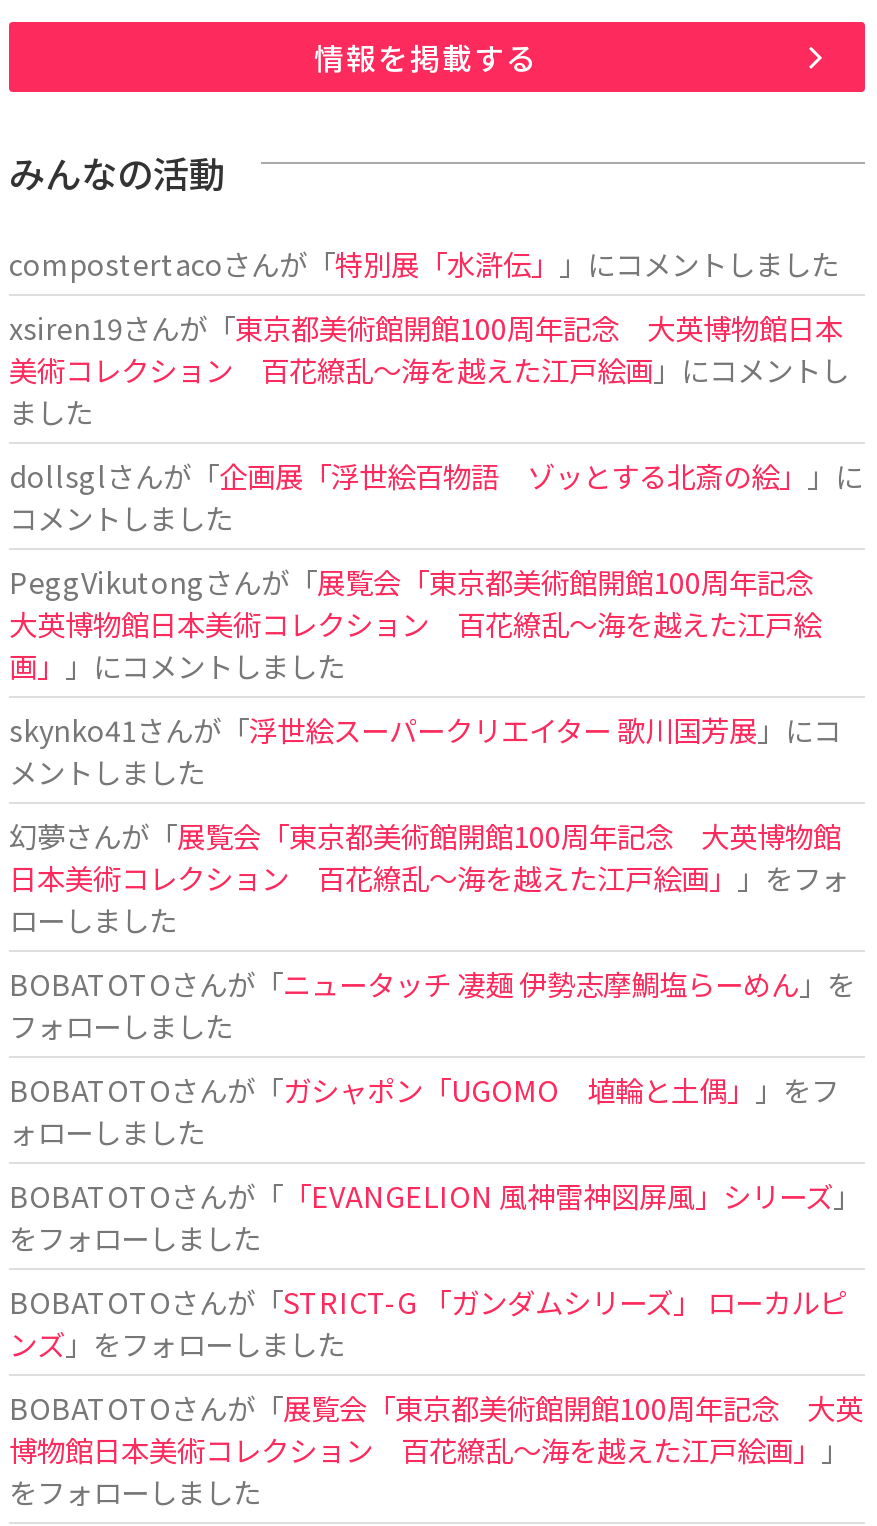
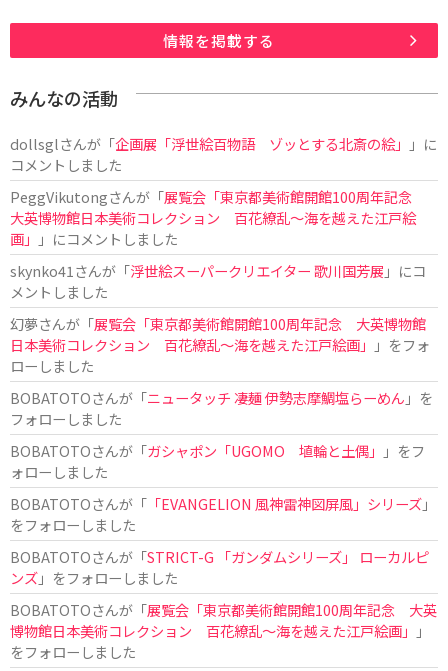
[9,242,849,432] compostertacoさんが「特別展「水滸伝」」にコメントしました | xsiren19さんが「東京都美術館開館100周年記念 大英博物館日本 | 美術コレクション 百花繚乱～海を越えた江戸絵画」にコメントし | ました -> none

